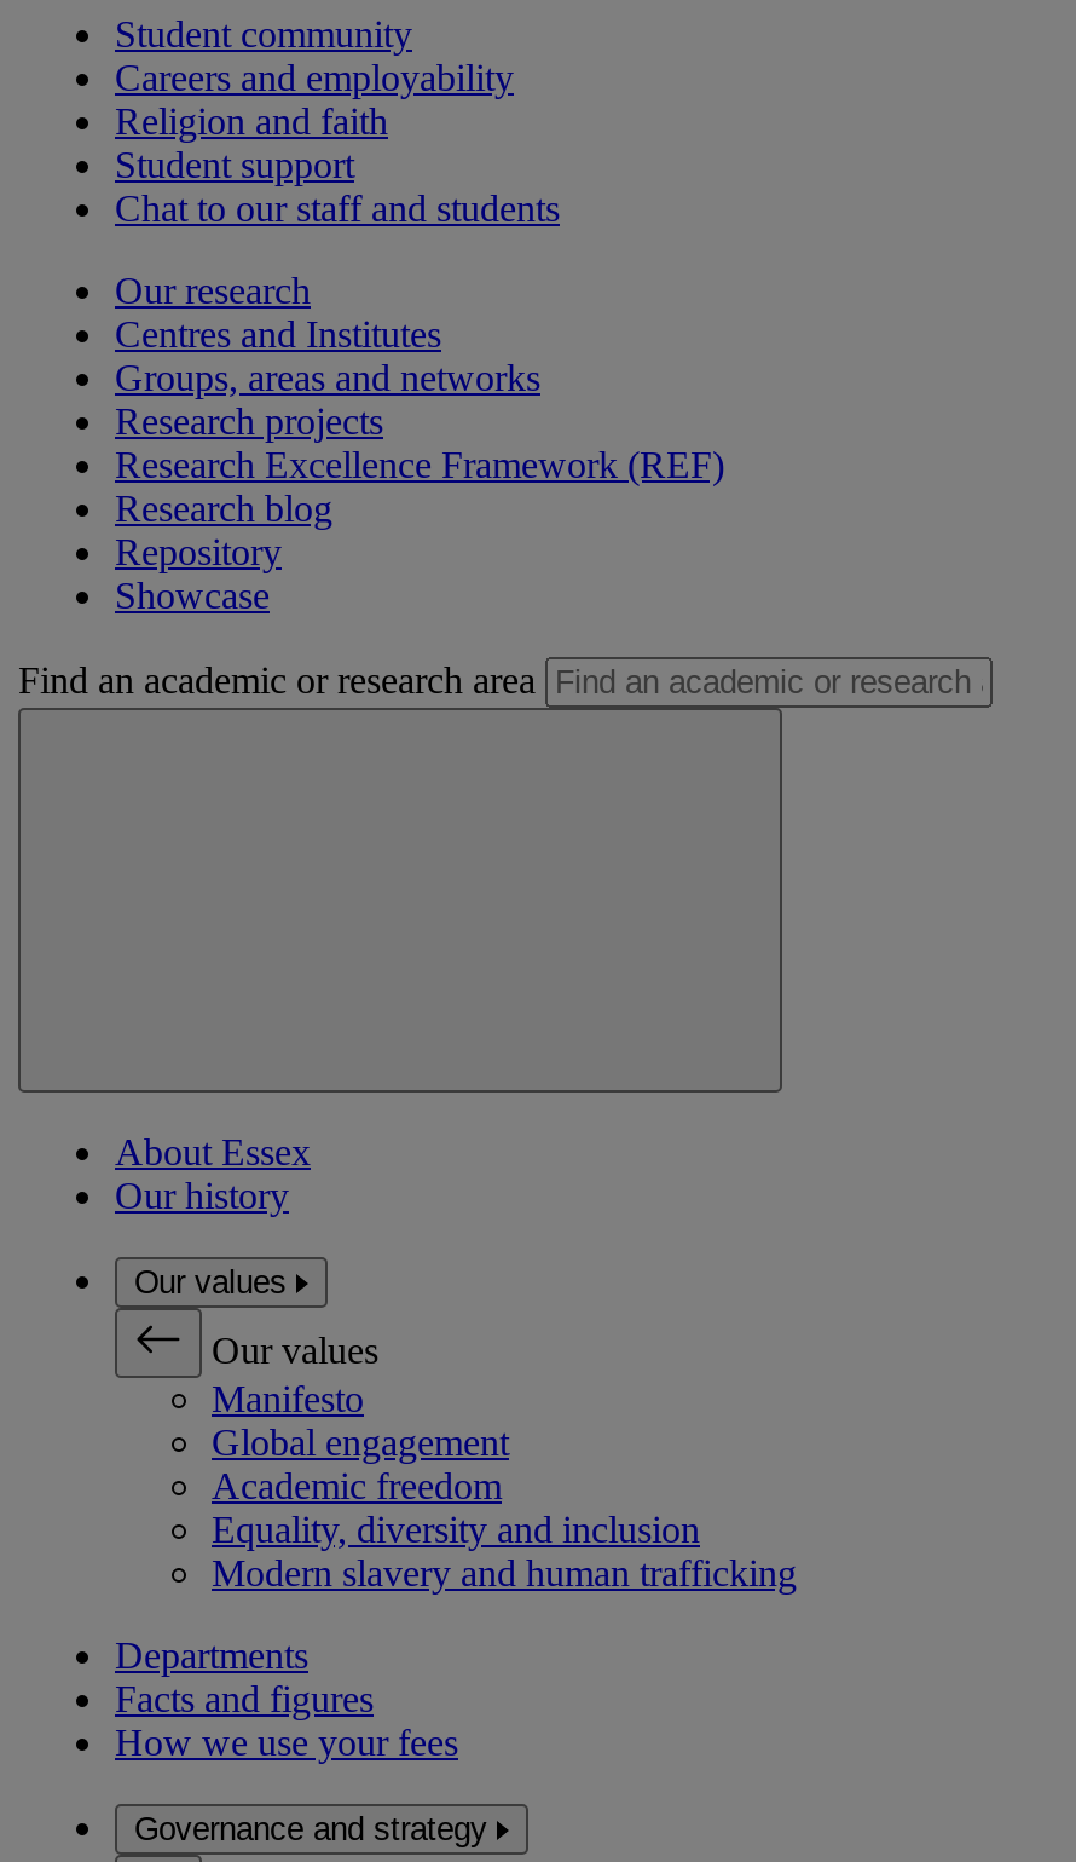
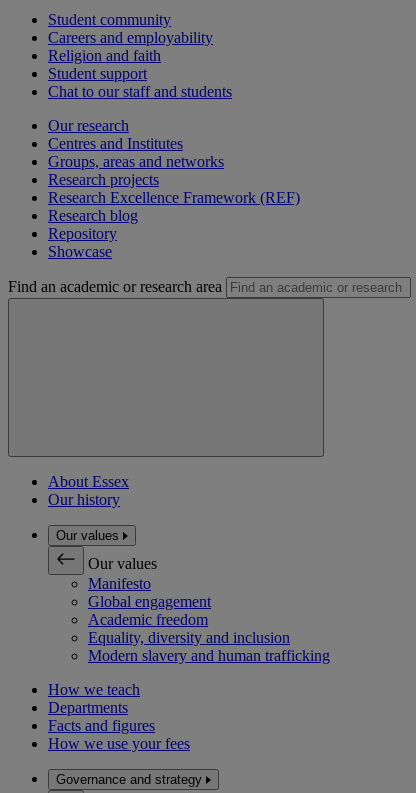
none -> [48,681,140,698] How we teach

